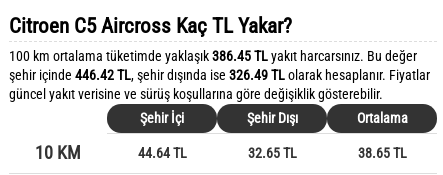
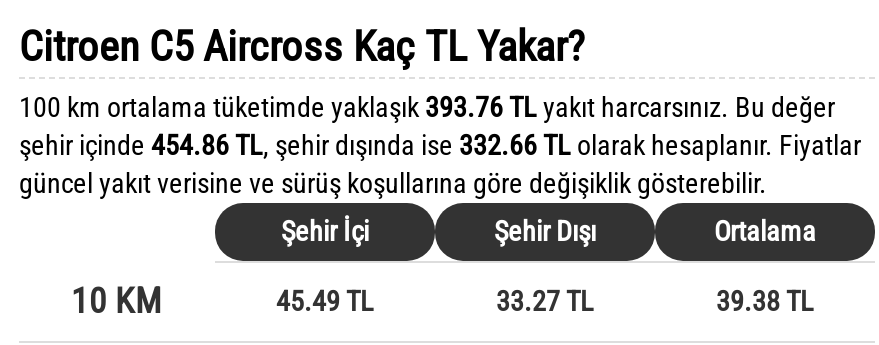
[9,48,417,64] 100 km ortalama tüketimde yaklaşık 386.45 TL yakıt harcarsınız. Bu değer -> [19,91,835,123] 100 km ortalama tüketimde yaklaşık 393.76 TL yakıt harcarsınız. Bu değer
[9,67,430,83] şehir içinde 446.42 TL, şehir dışında ise 326.49 TL olarak hesaplanır. Fiyatlar -> [19,129,861,161] şehir içinde 454.86 TL, şehir dışında ise 332.66 TL olarak hesaplanır. Fiyatlar
[137,145,186,161] 44.64 TL -> [276,285,374,317] 45.49 TL
[247,145,296,161] 32.65 TL -> [496,285,594,317] 33.27 TL
[357,145,406,161] 38.65 TL -> [716,285,814,317] 39.38 TL

